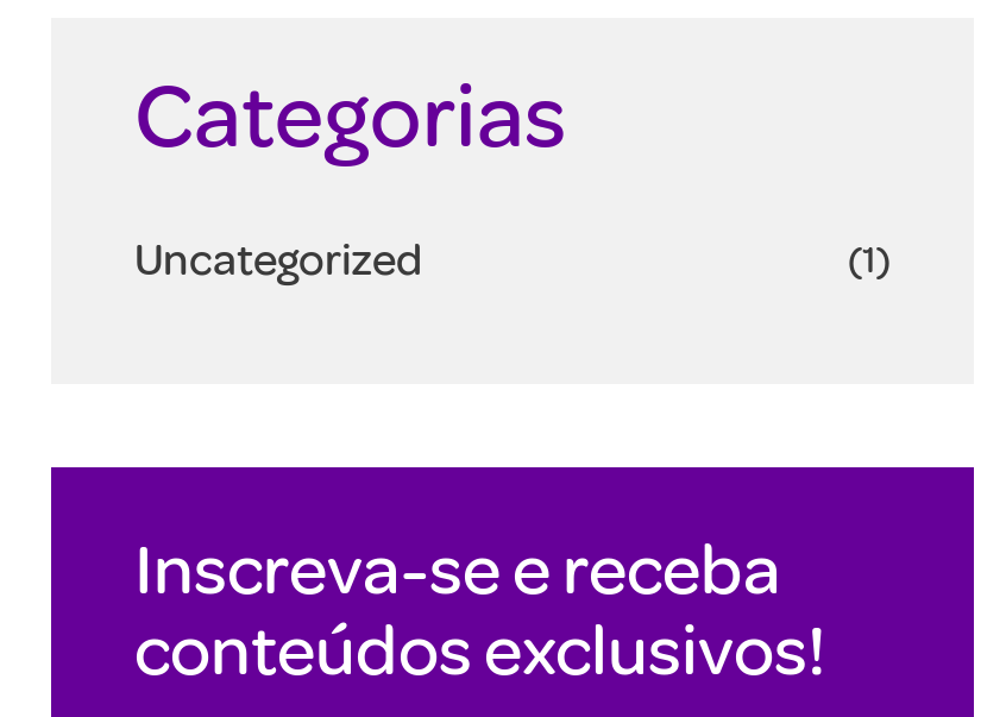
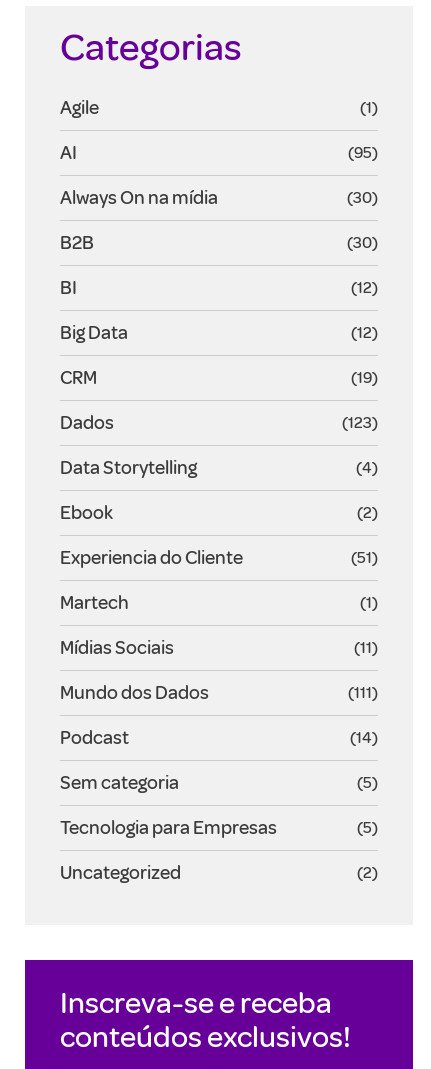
none -> [60,95,99,119] Agile
moved [134,229,422,287] -> [60,860,181,884]: Uncategorized
none -> [60,140,378,882] AI | (95) | Always On na mídia | (30) | B2B | (30) | BI | (12) | Big Data | (12) | CRM | (19) | Dados | (123) | Data Storytelling | (4) | Ebook | (2) | Experiencia do Cliente | (51) | Martech | (1) | Mídias Sociais | (11) | Mundo dos Dados | (111) | Podcast | (14) | Sem categoria | (5) | Tecnologia para Empresas | (5) | (2)

